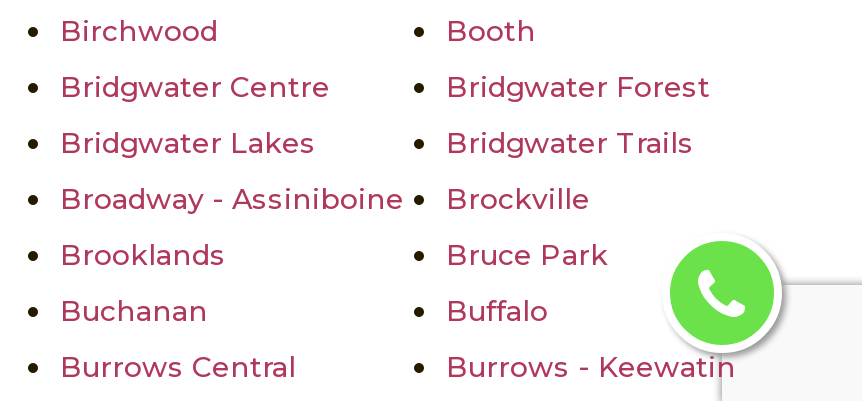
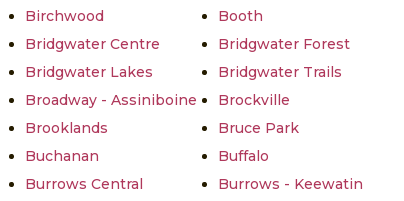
[668,239,856,357] [image] -> none

